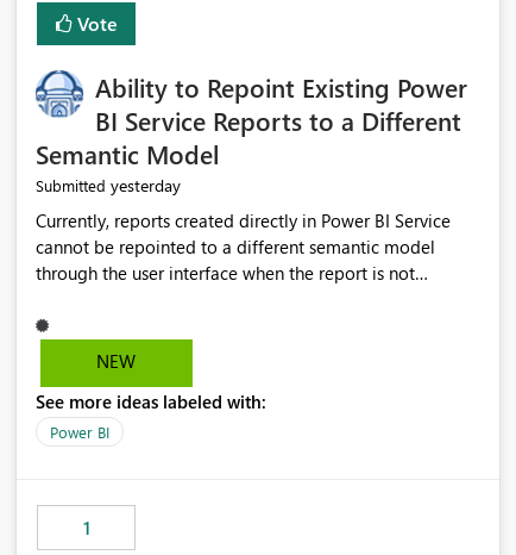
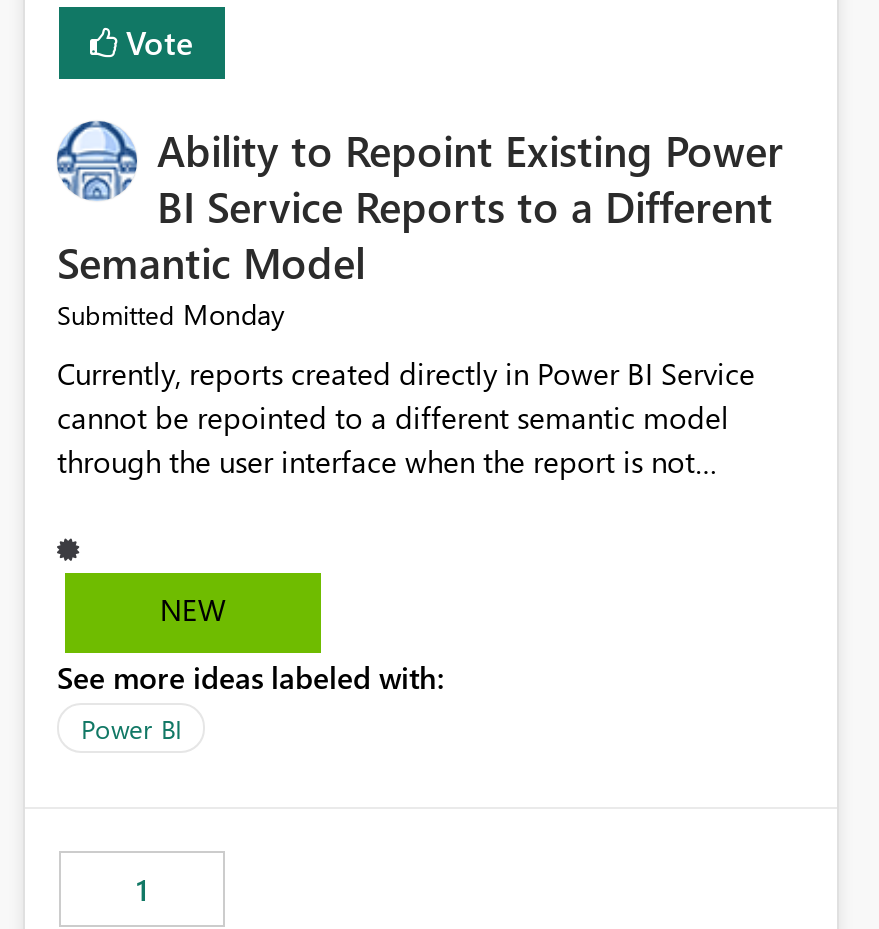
[36,174,181,197] Submitted yesterday -> [57,296,285,334] Submitted Monday

